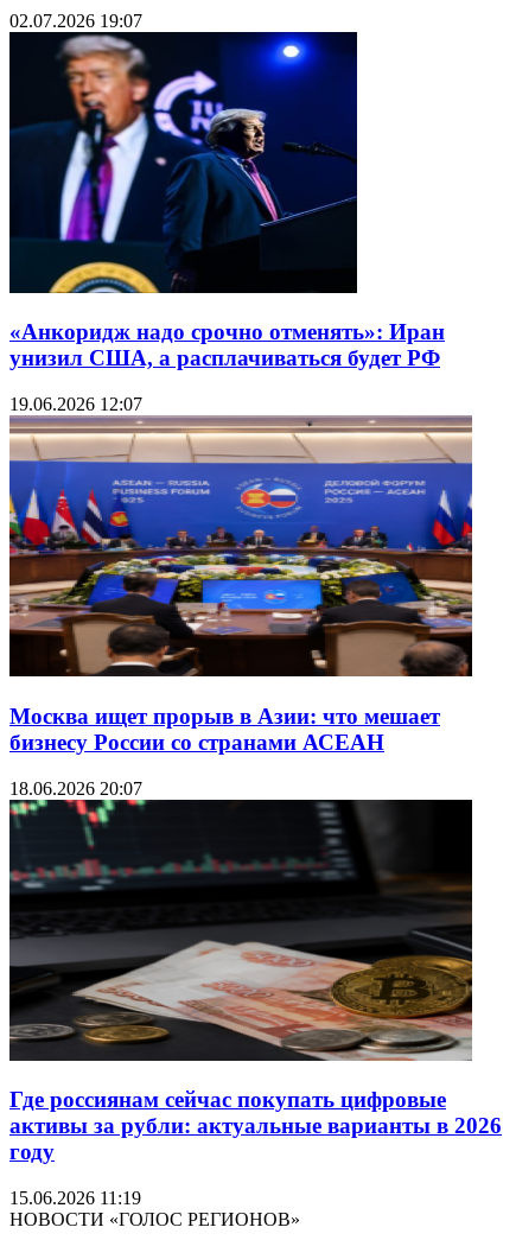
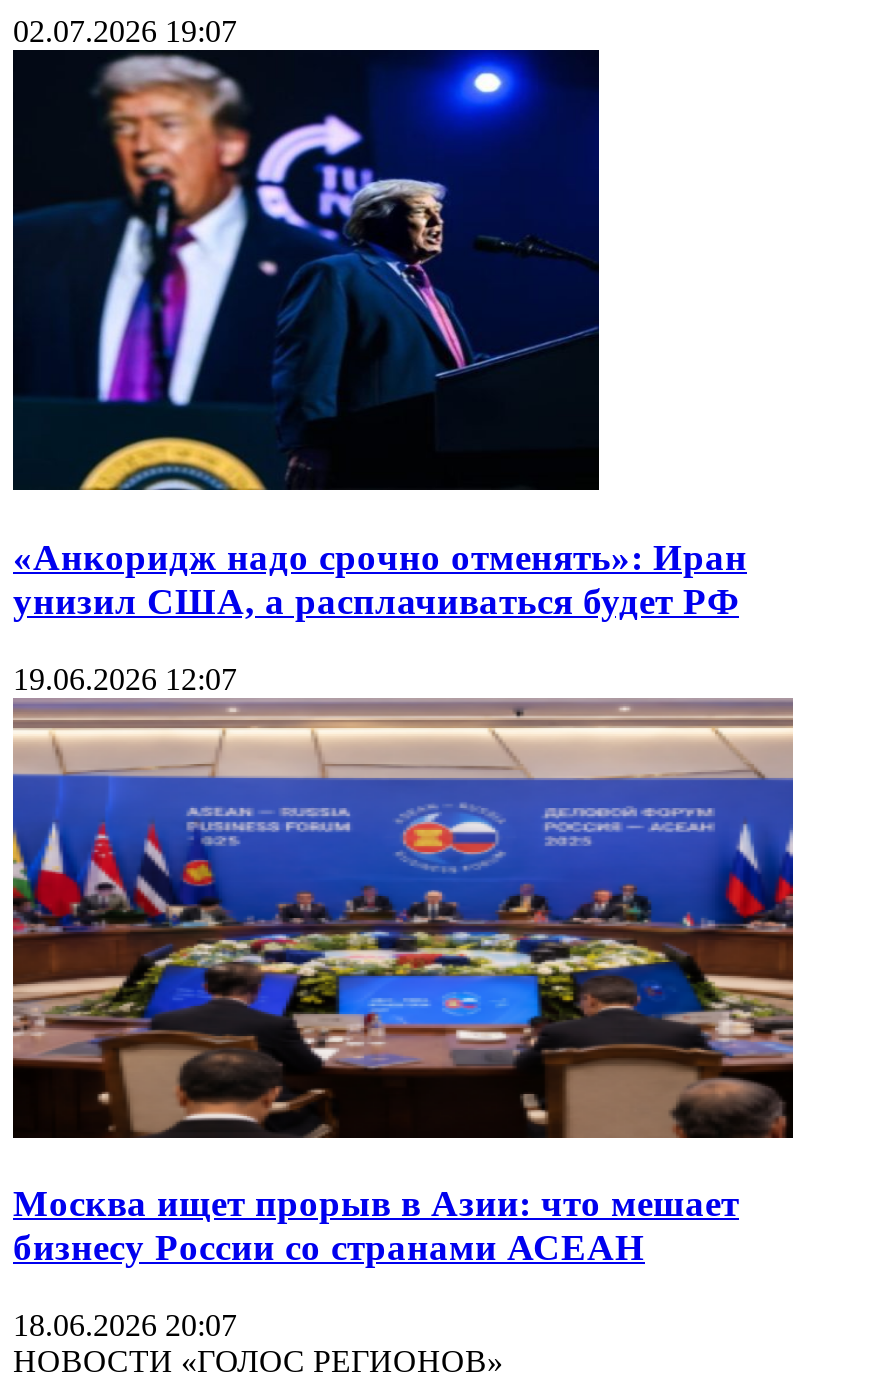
[8,799,502,1208] [image] | Где россиянам сейчас покупать цифровые | активы за рубли: актуальные варианты в 2026 | году | 15.06.2026 11:19 -> none

